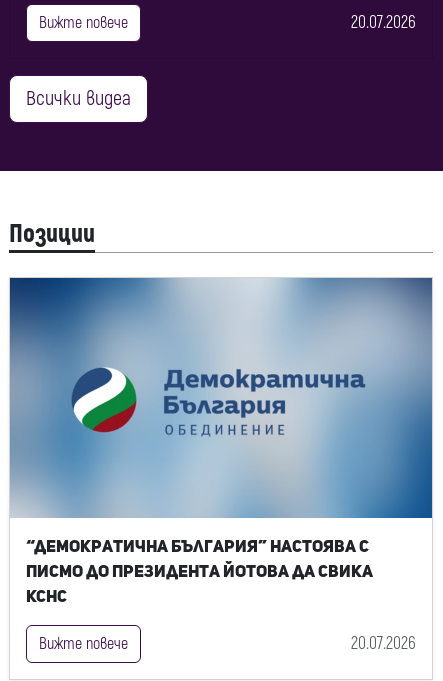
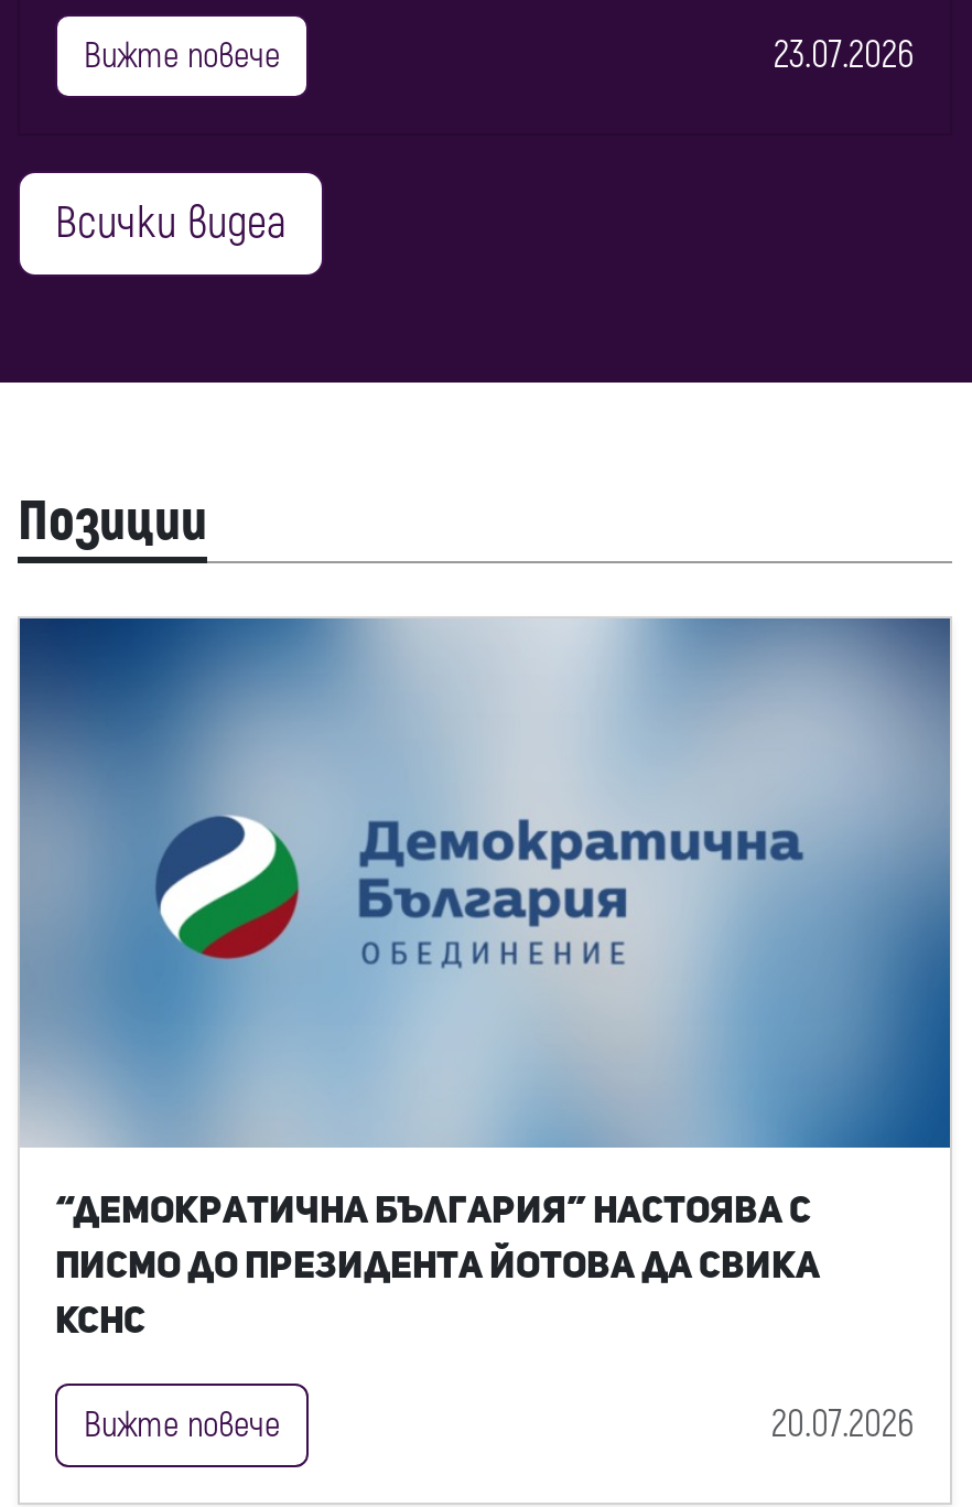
[351,12,416,33] 20.07.2026 -> [774,32,915,78] 23.07.2026

